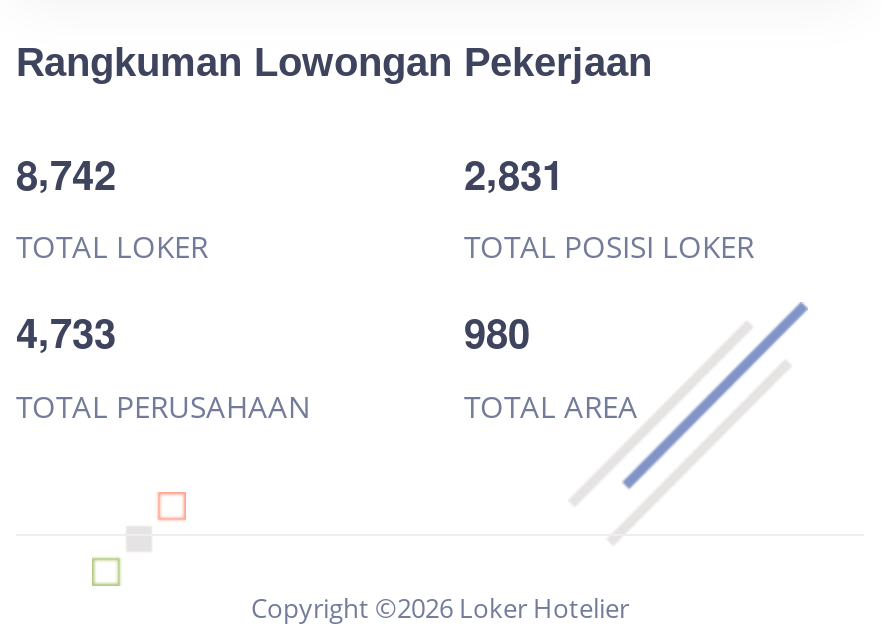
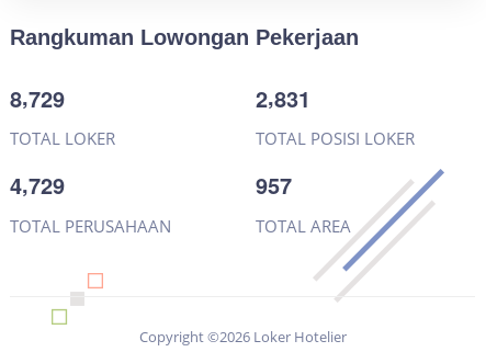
[16,141,116,201] 8,742 -> [10,80,65,114] 8,729
[16,300,116,360] 4,733 -> [10,168,65,201] 4,729
[464,302,530,360] 980 -> [256,169,292,201] 957

